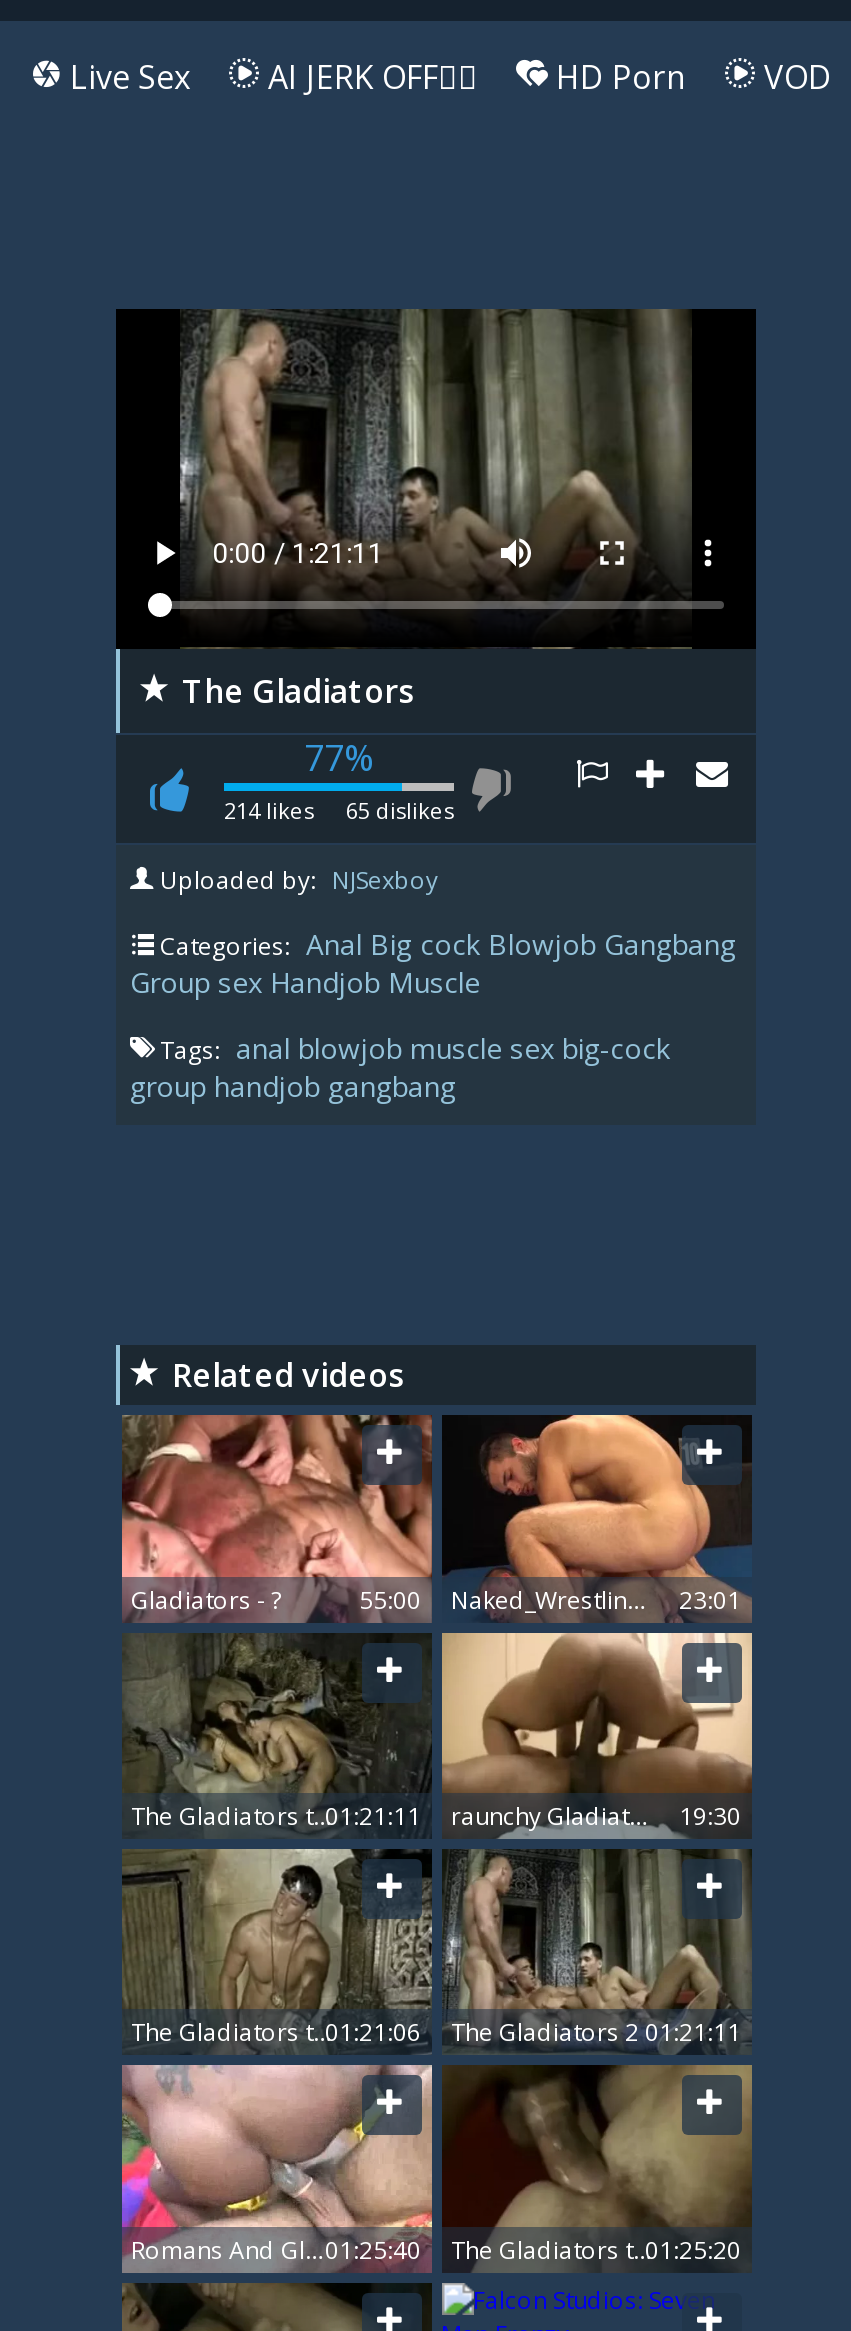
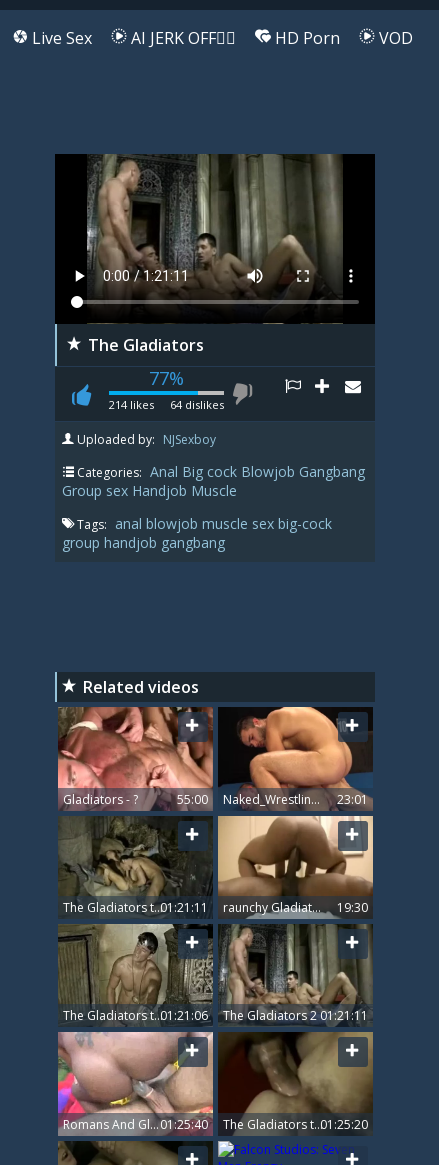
[224,796,454,826] 214 likes 65 dislikes -> [109,397,224,412] 214 likes 64 dislikes

